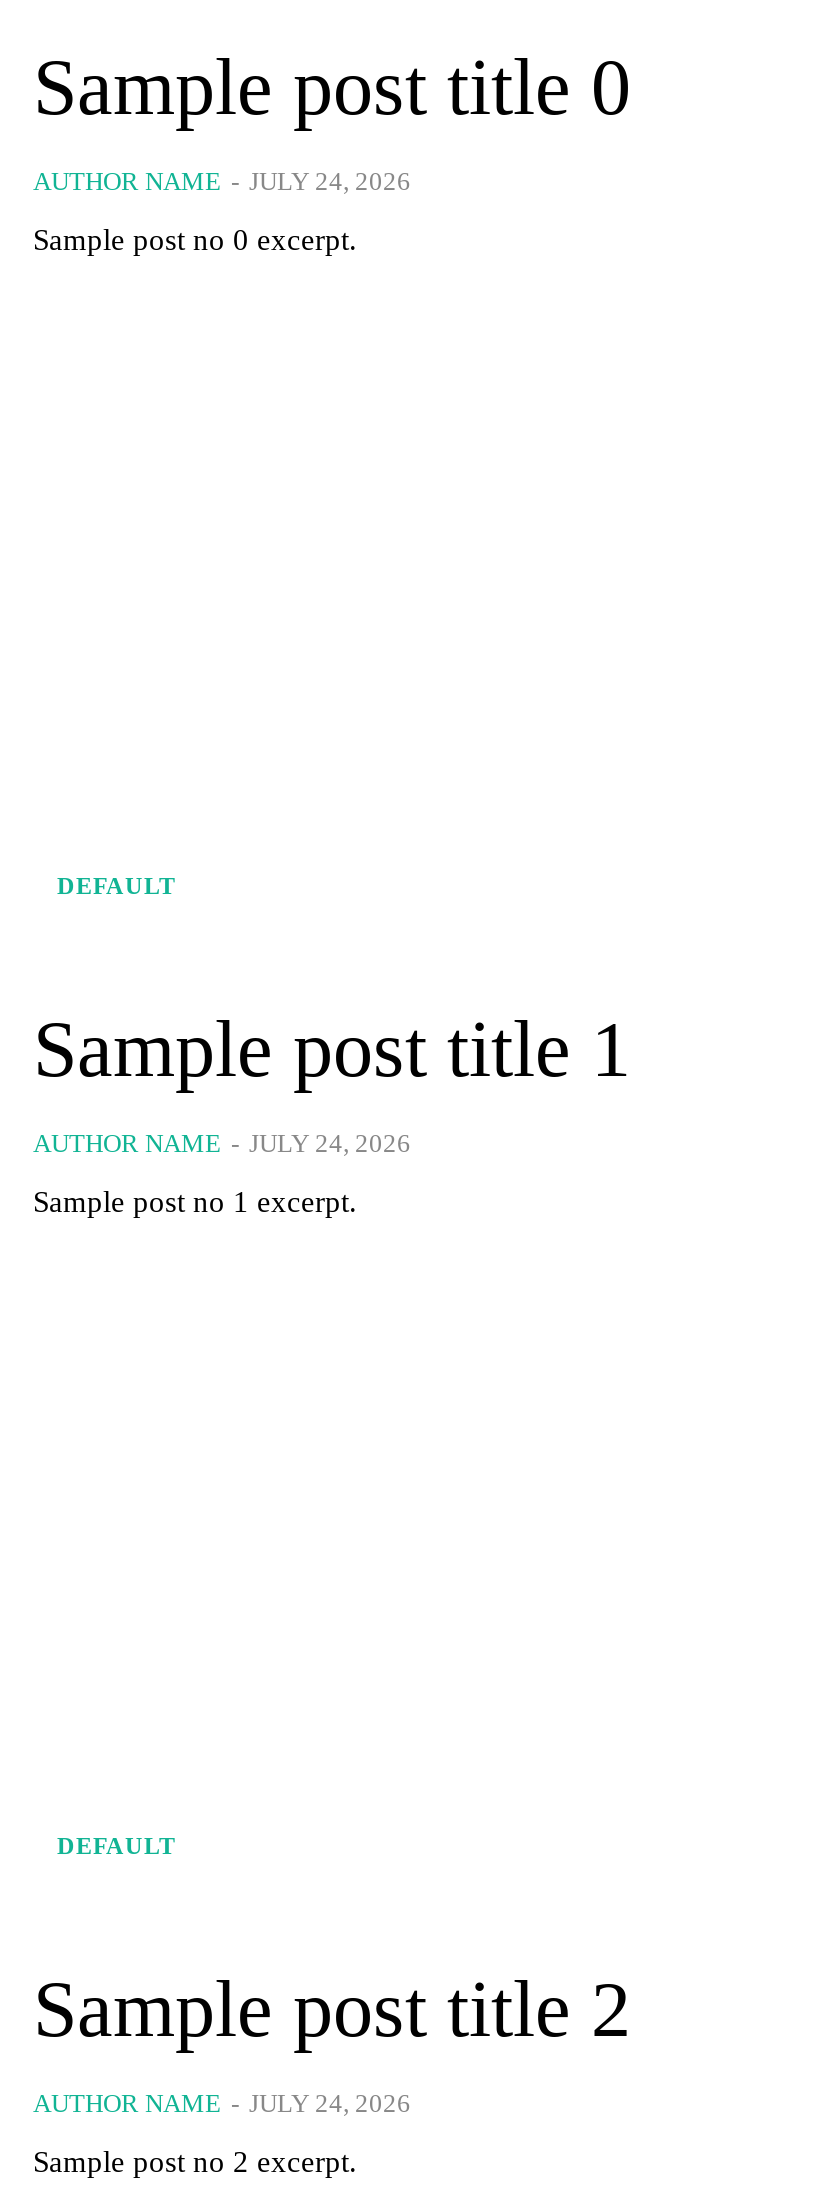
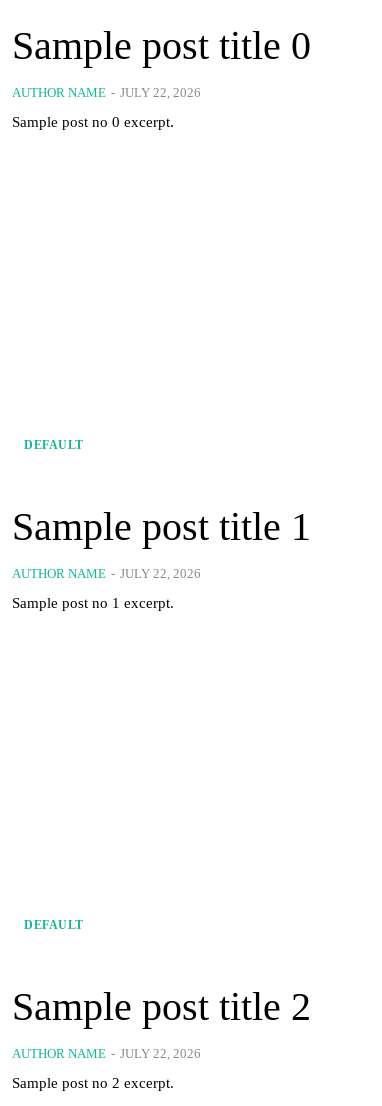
[33,166,411,196] AUTHOR NAME - JULY 24, 2026 -> [12,85,201,100] AUTHOR NAME - JULY 22, 2026
[33,1127,411,1157] AUTHOR NAME - JULY 24, 2026 -> [12,566,201,581] AUTHOR NAME - JULY 22, 2026
[33,2089,411,2119] AUTHOR NAME - JULY 24, 2026 -> [12,1046,201,1061] AUTHOR NAME - JULY 22, 2026

